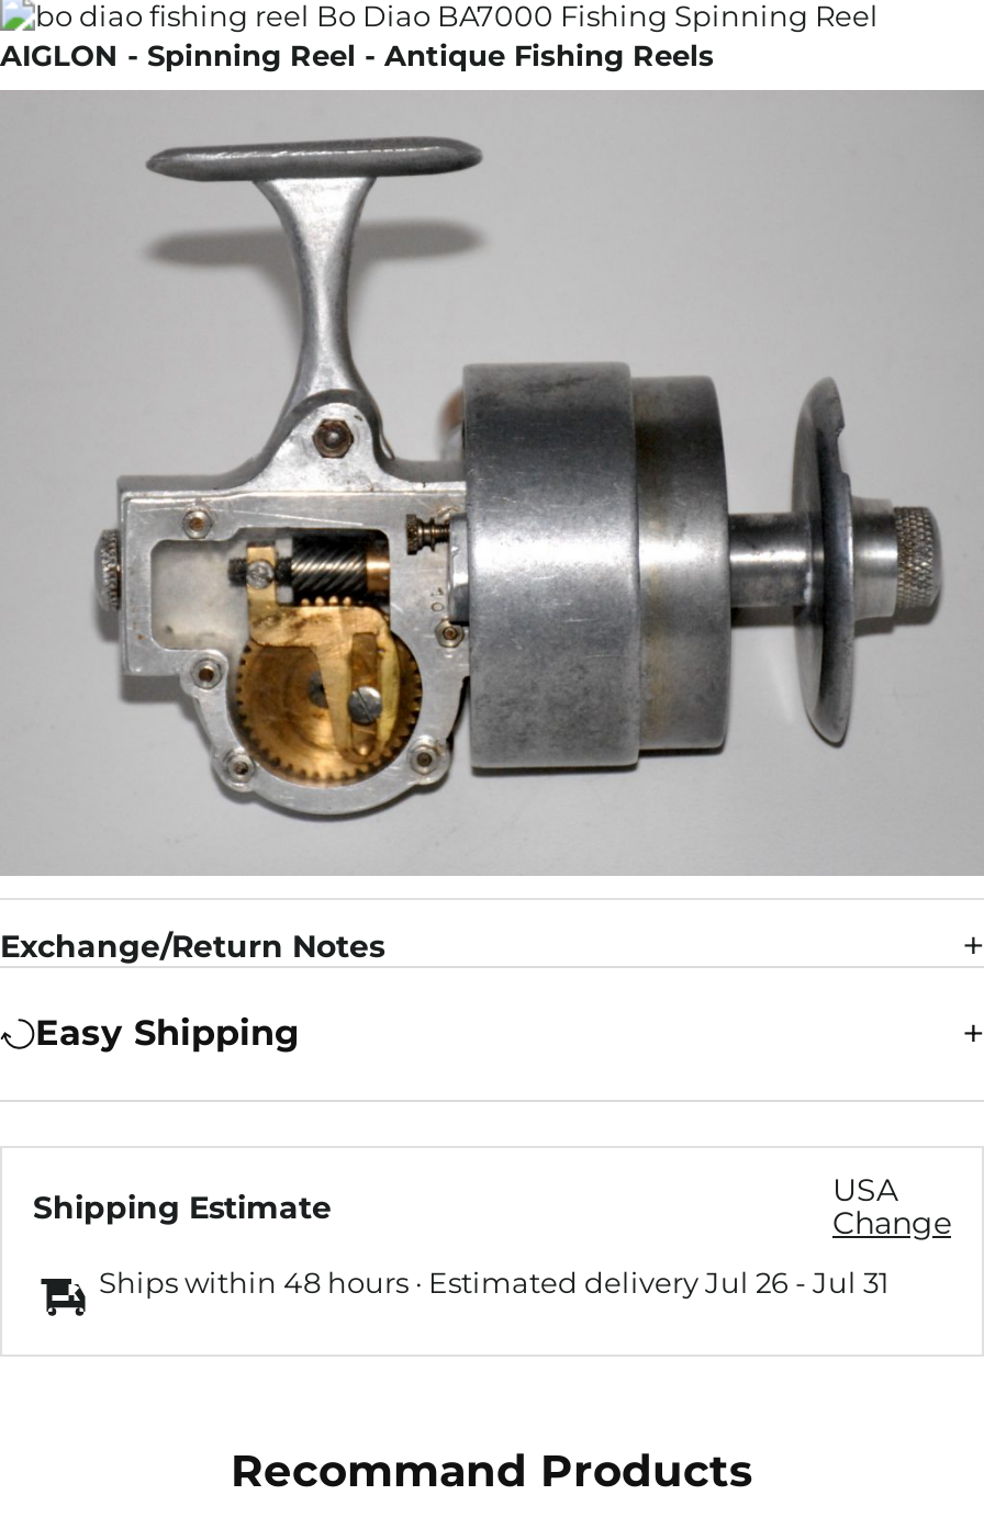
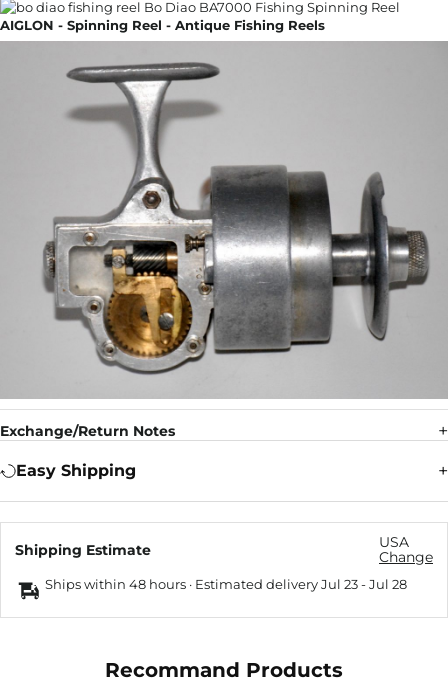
[99,1264,890,1300] Ships within 48 hours · Estimated delivery Jul 26 - Jul 31 -> [45,576,407,592] Ships within 48 hours · Estimated delivery Jul 23 - Jul 28

